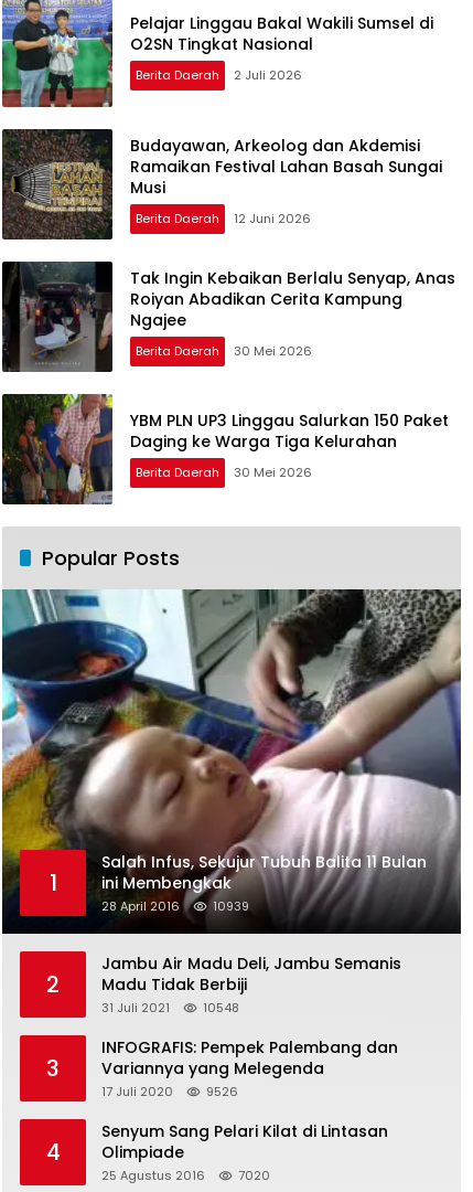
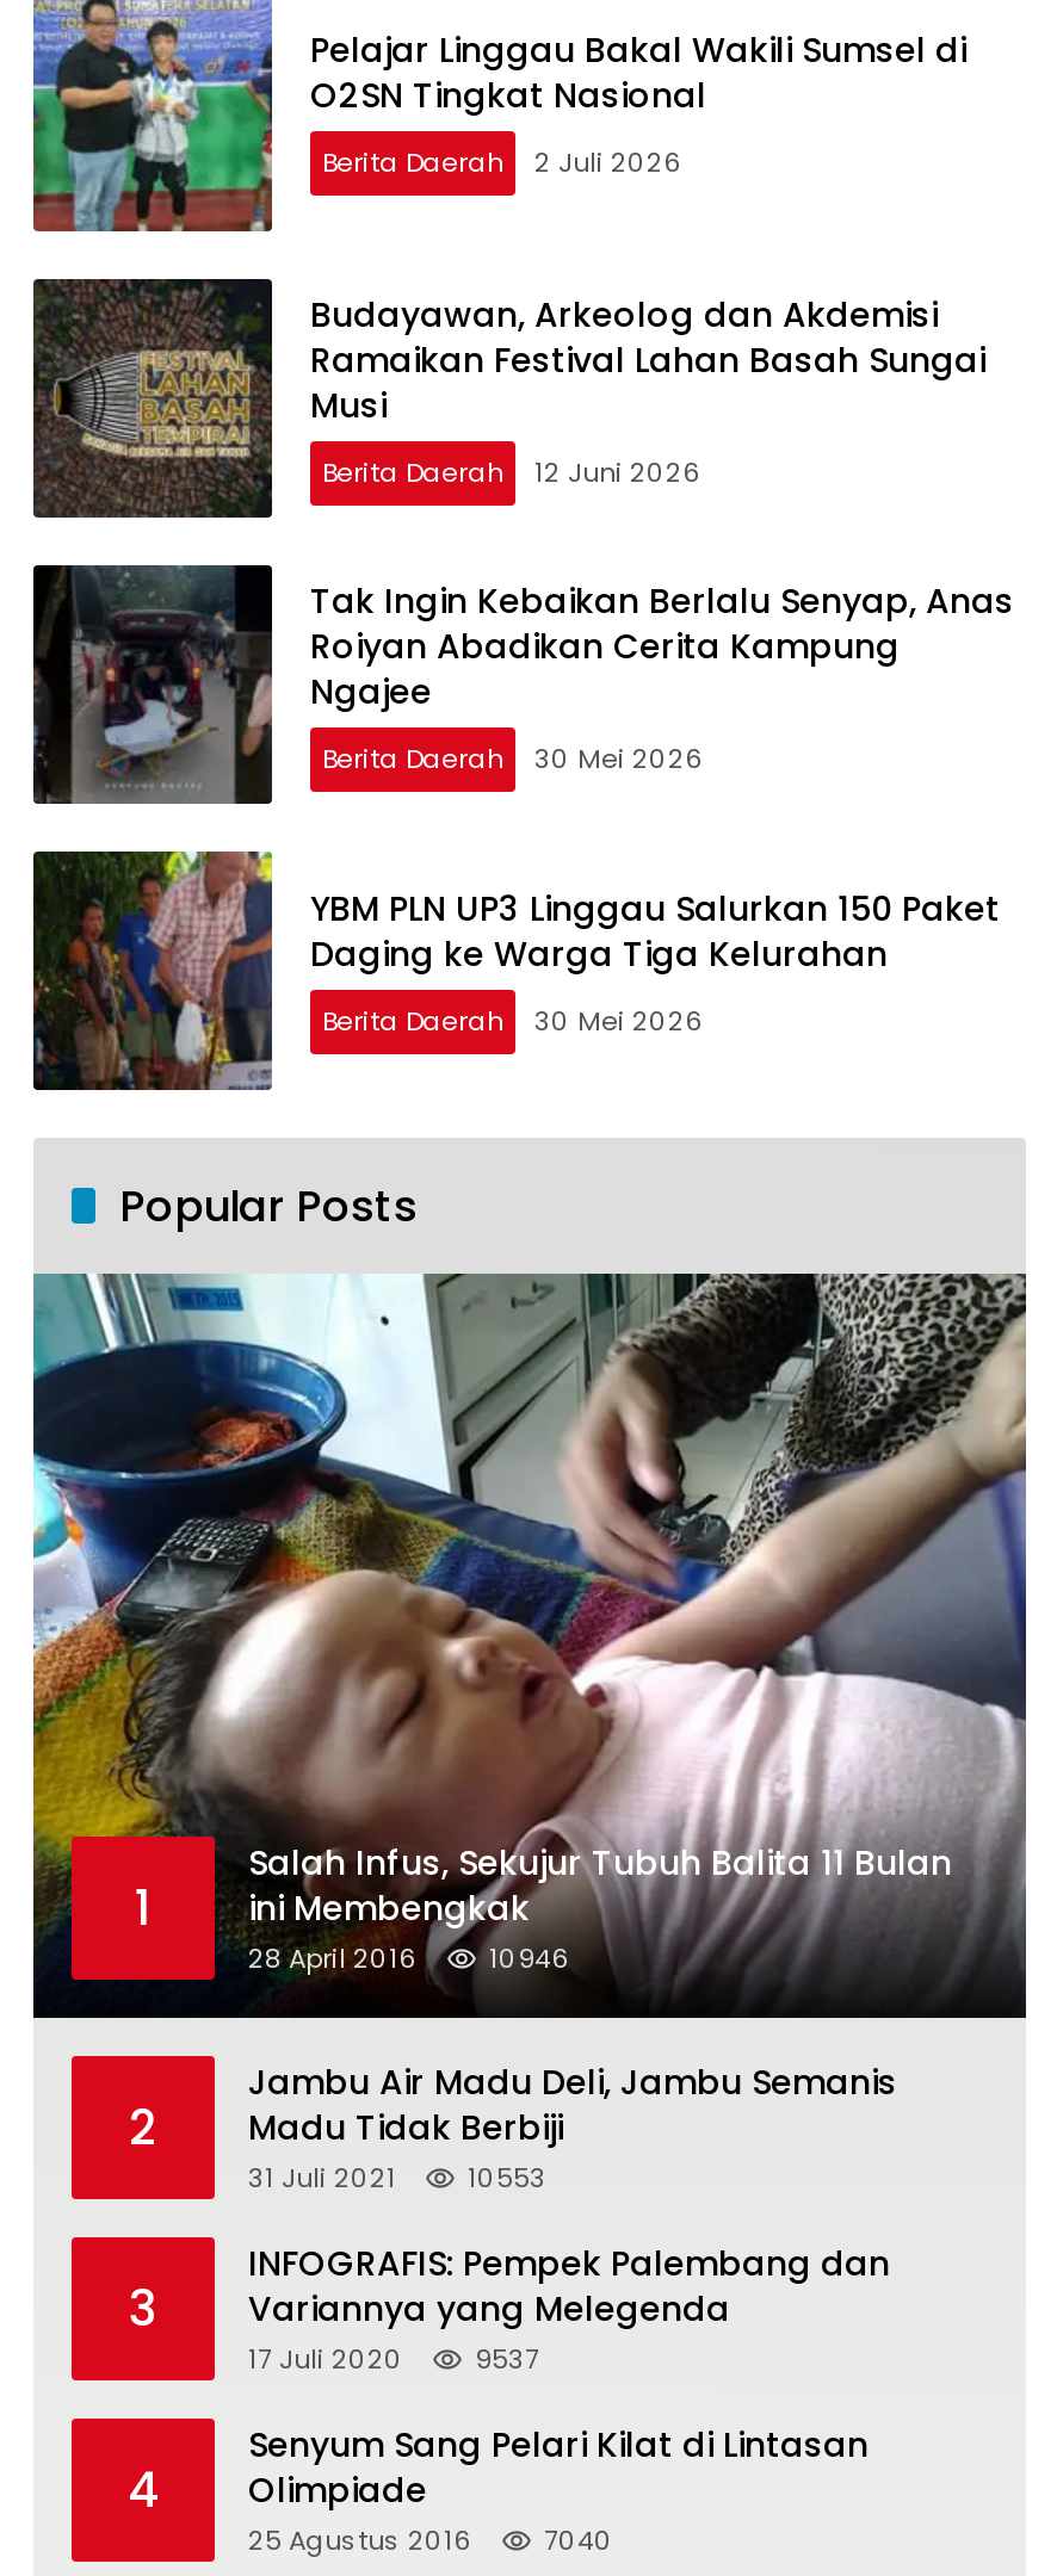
[101,898,249,915] 28 April 2016 10939 -> [248,1940,570,1978] 28 April 2016 10946
[101,999,239,1017] 31 Juli 2021 10548 -> [248,2159,546,2197] 31 Juli 2021 10553
[101,1083,238,1101] 17 Juli 2020 9526 -> [248,2341,539,2379] 17 Juli 2020 9537
[101,1167,270,1185] 25 Agustus 2016 7020 -> [248,2522,613,2560] 25 Agustus 2016 7040

